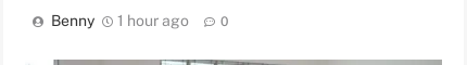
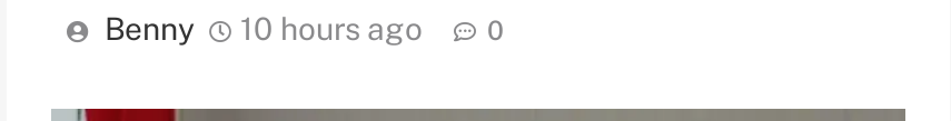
[51,11,189,29] Benny 1 hour ago -> [105,11,423,47] Benny 10 hours ago

